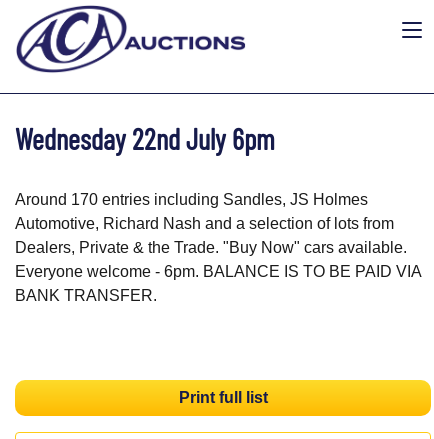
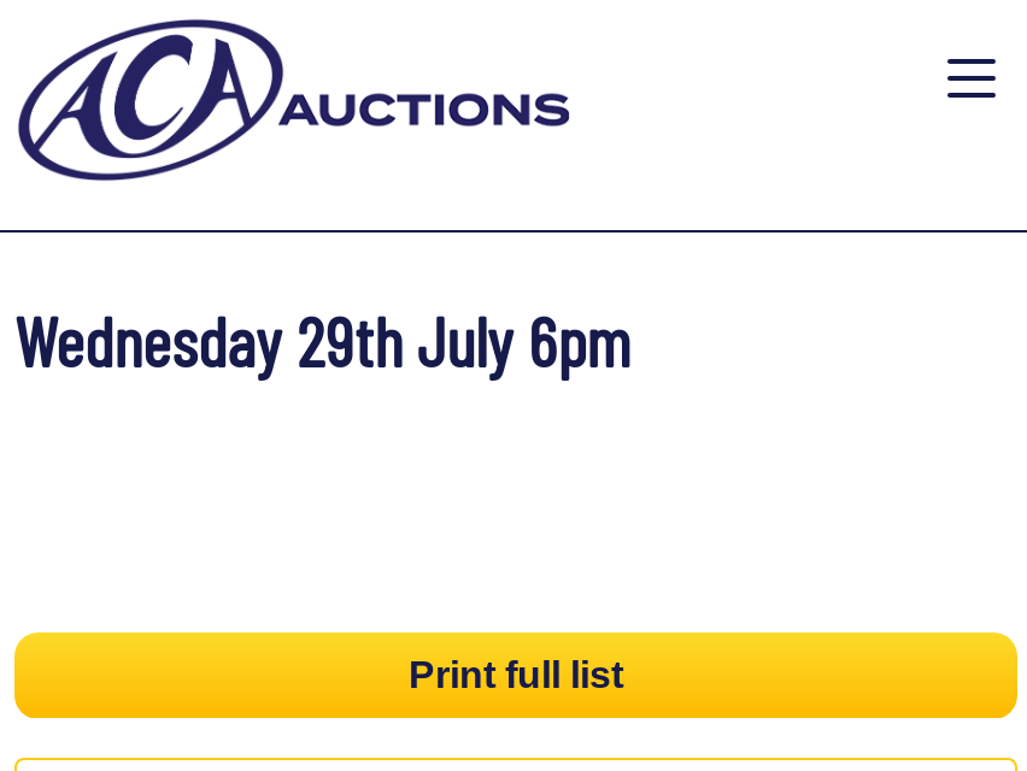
[15,121,421,304] Wednesday 22nd July 6pm | Around 170 entries including Sandles, JS Holmes | Automotive, Richard Nash and a selection of lots from | Dealers, Private & the Trade. "Buy Now" cars available. | Everyone welcome - 6pm. BALANCE IS TO BE PAID VIA | BANK TRANSFER. -> [14,297,632,381] Wednesday 29th July 6pm

